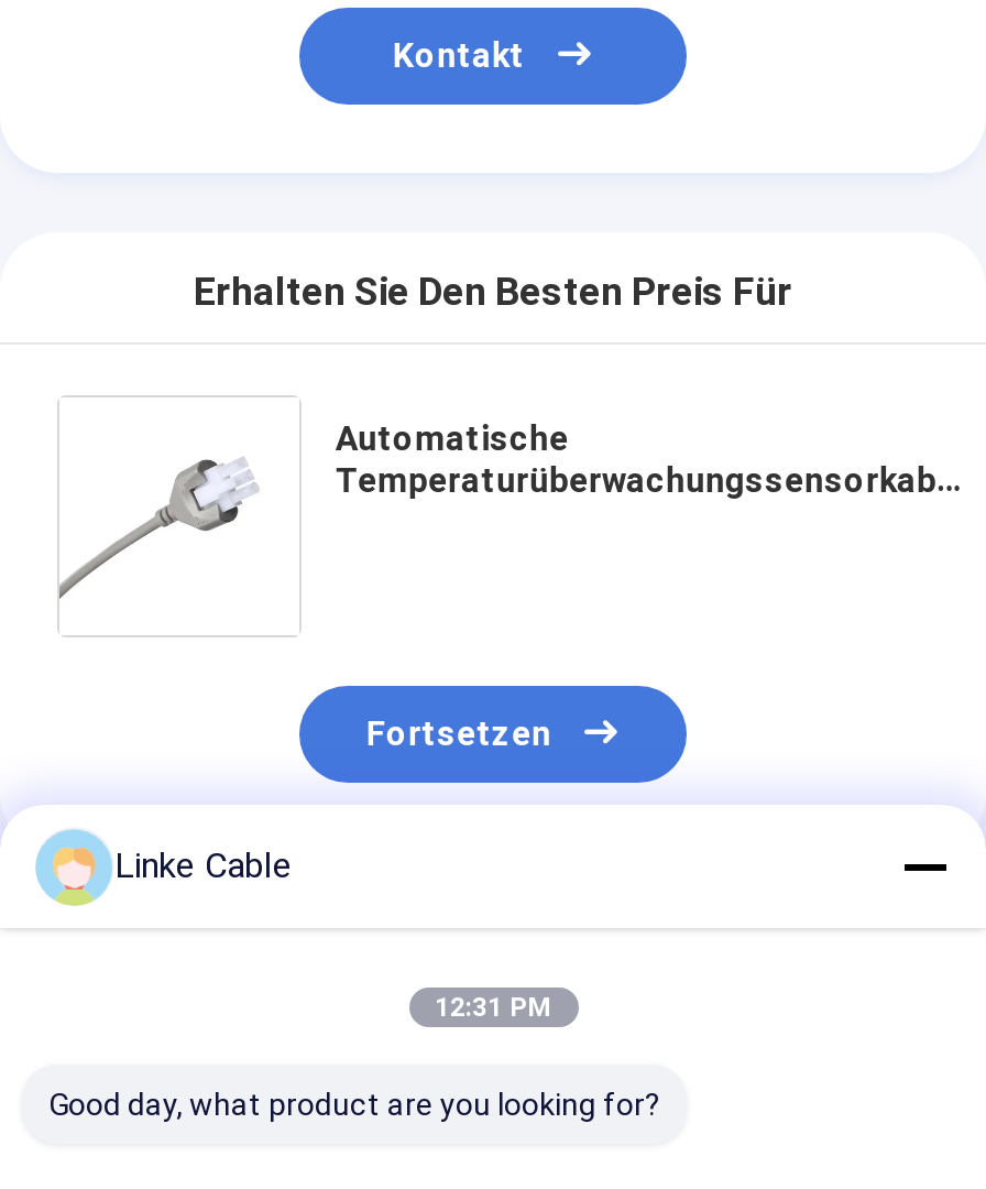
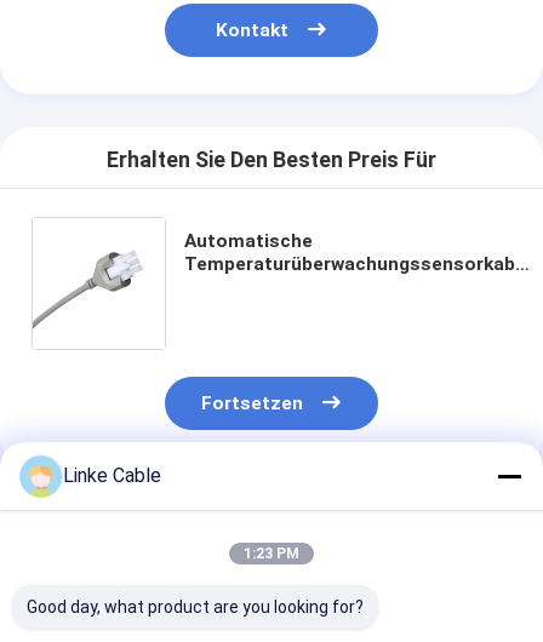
[435,992,551,1023] 12:31 PM -> [244,545,299,562] 1:23 PM

